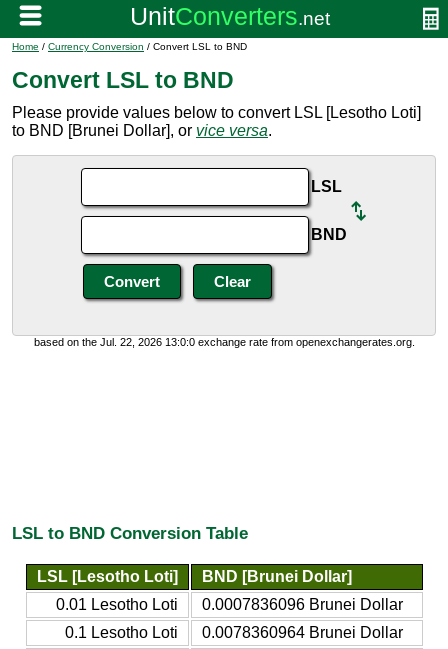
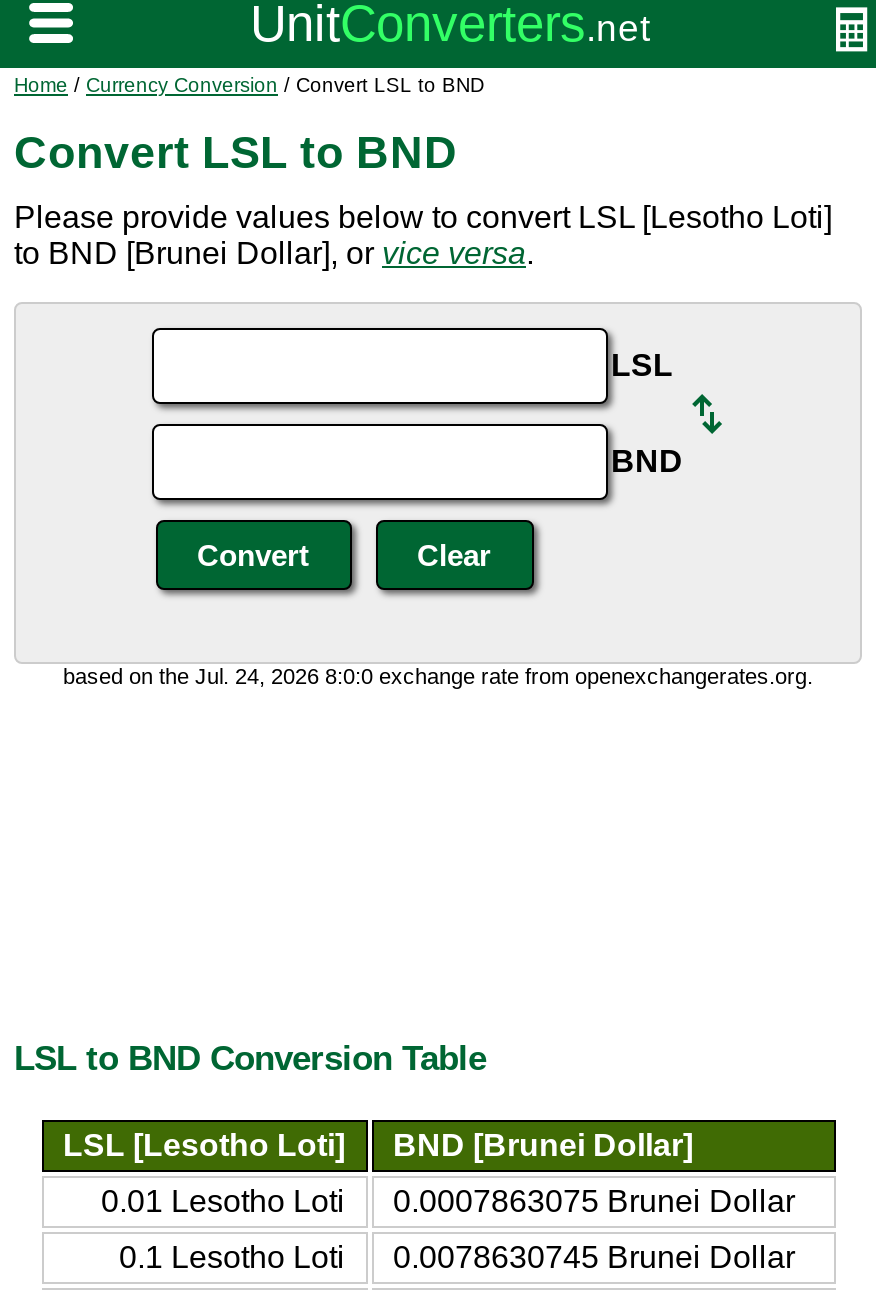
[33,336,414,348] based on the Jul. 22, 2026 13:0:0 exchange rate from openexchangerates.org. -> [63,664,813,688] based on the Jul. 24, 2026 8:0:0 exchange rate from openexchangerates.org.
[201,596,402,613] 0.0007836096 Brunei Dollar -> [393,1183,795,1217] 0.0007863075 Brunei Dollar
[201,624,402,641] 0.0078360964 Brunei Dollar -> [393,1239,795,1273] 0.0078630745 Brunei Dollar

